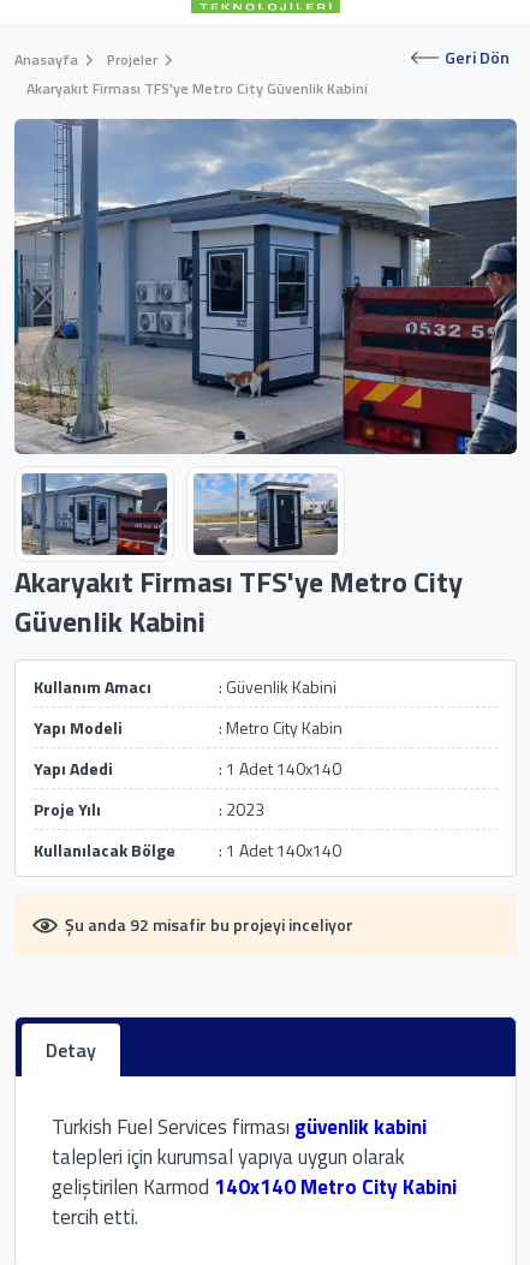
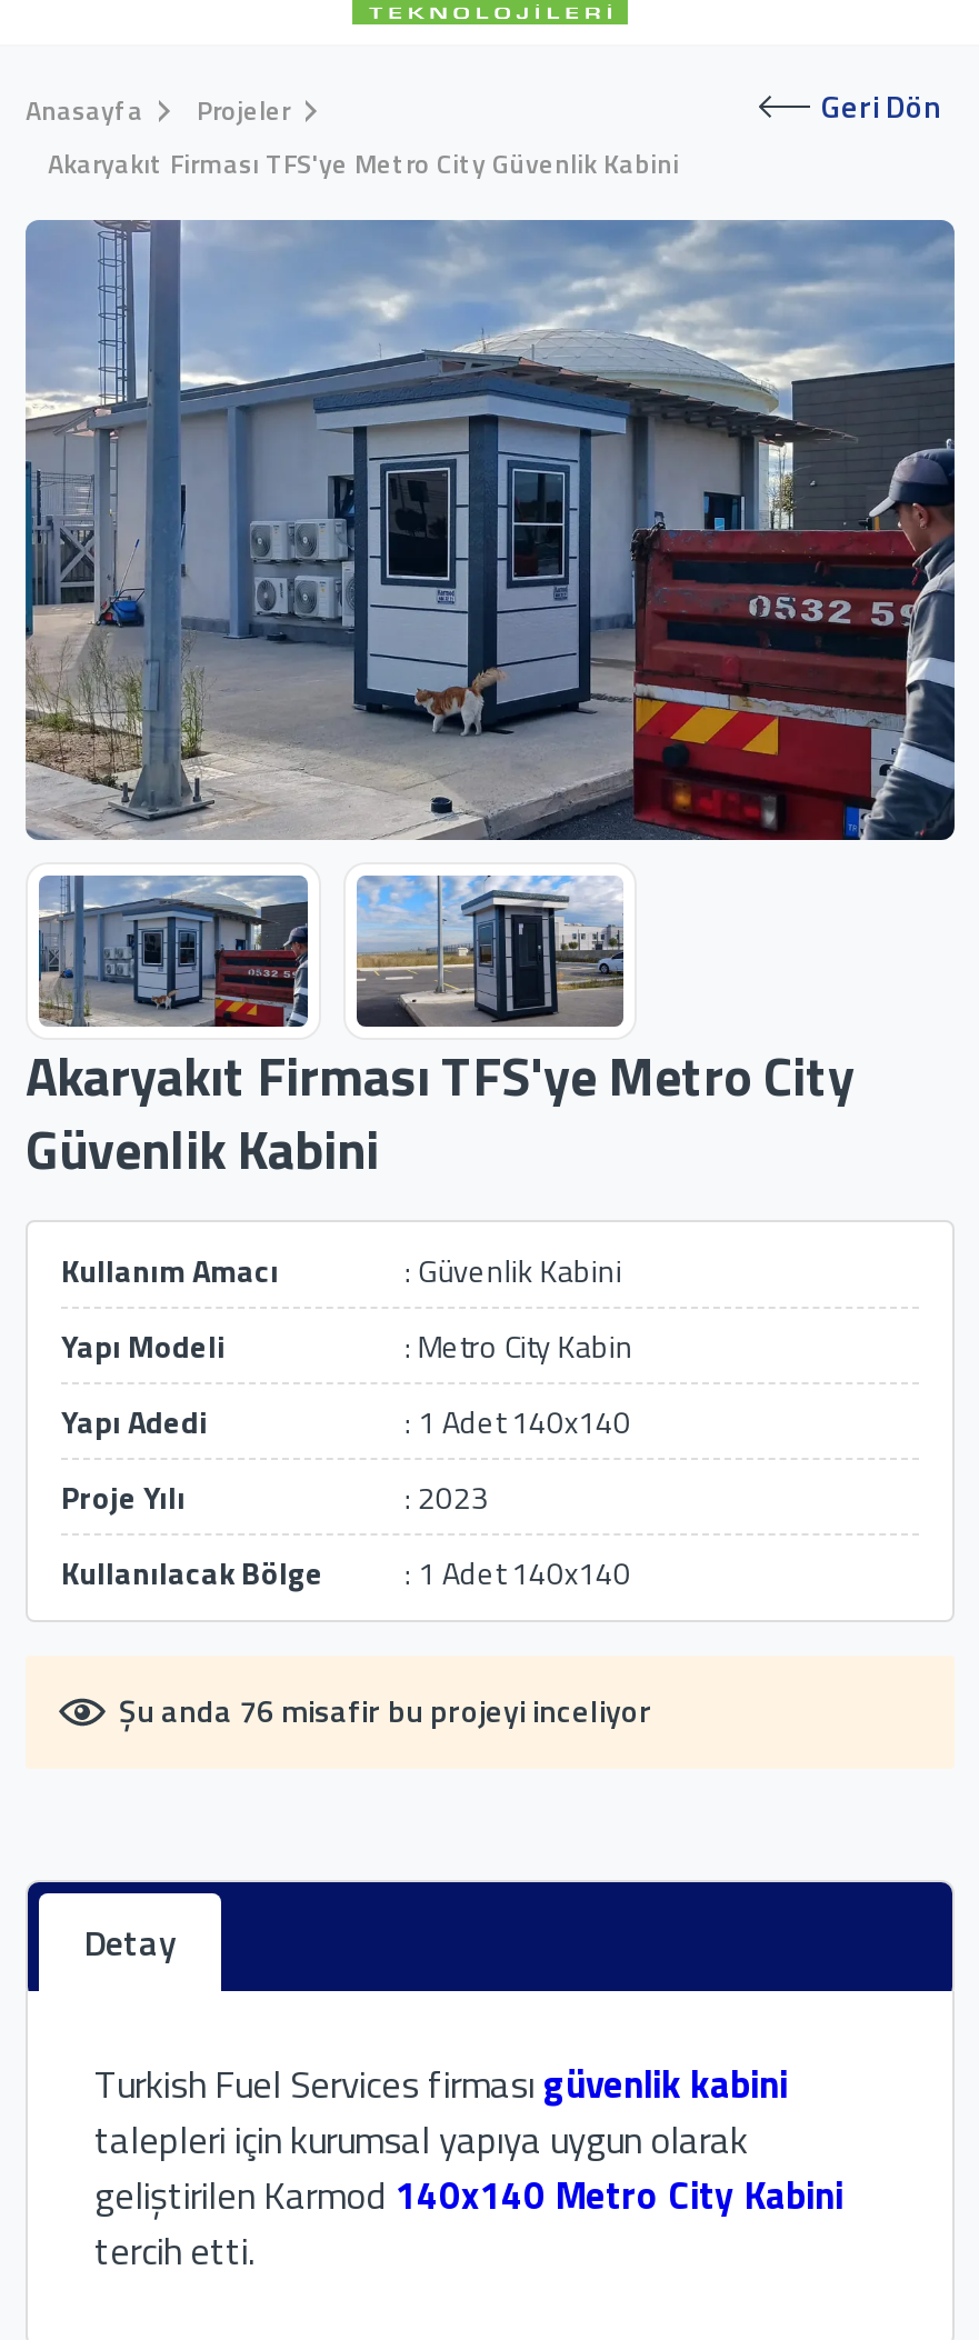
[65,912,353,937] Şu anda 92 misafir bu projeyi inceliyor -> [119,1687,652,1734] Şu anda 76 misafir bu projeyi inceliyor

